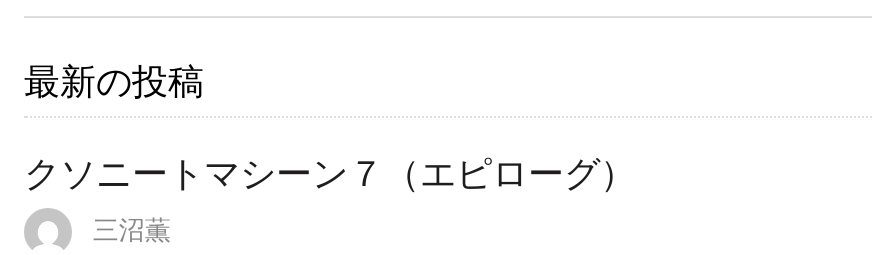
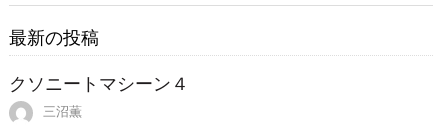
[24,144,636,196] クソニートマシーン７（エピローグ） -> [9,69,189,95] クソニートマシーン４

